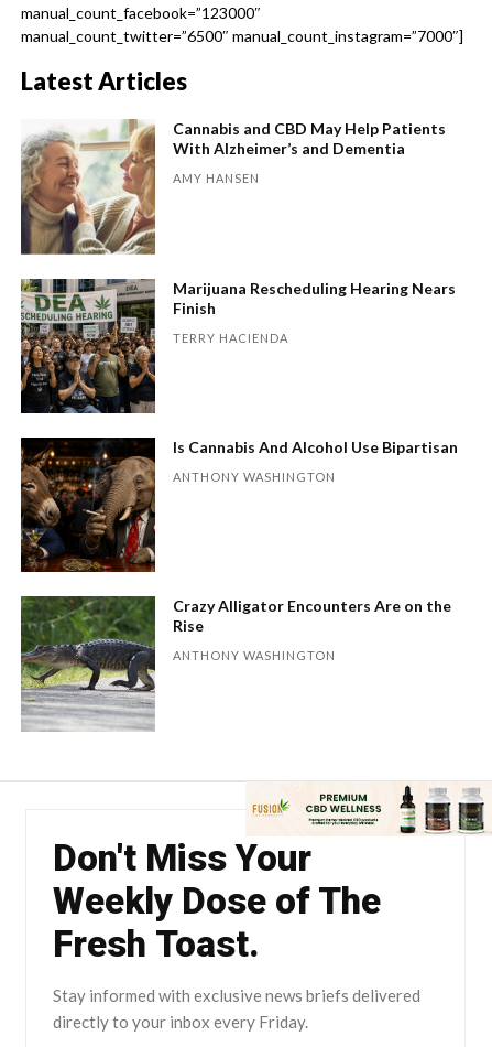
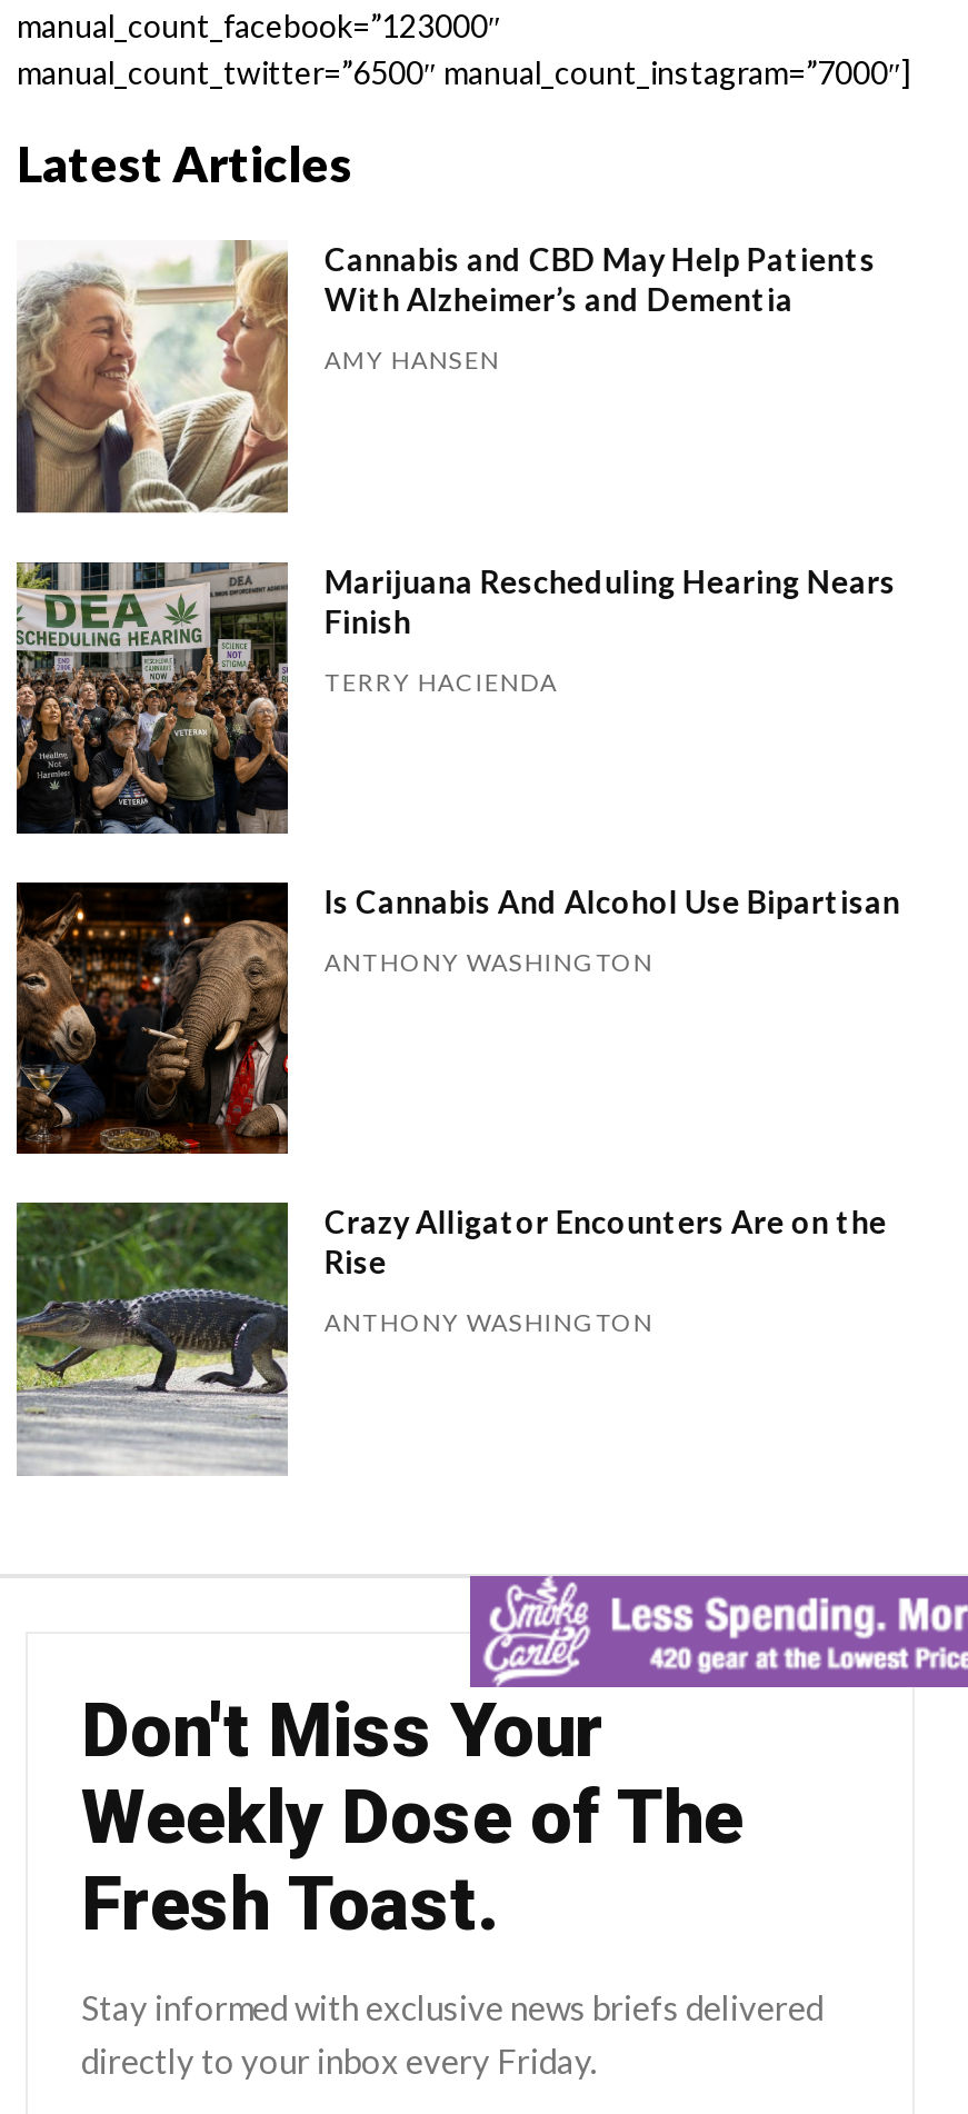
[245,781,489,836] [image] -> [468,1574,961,1689] [image]

